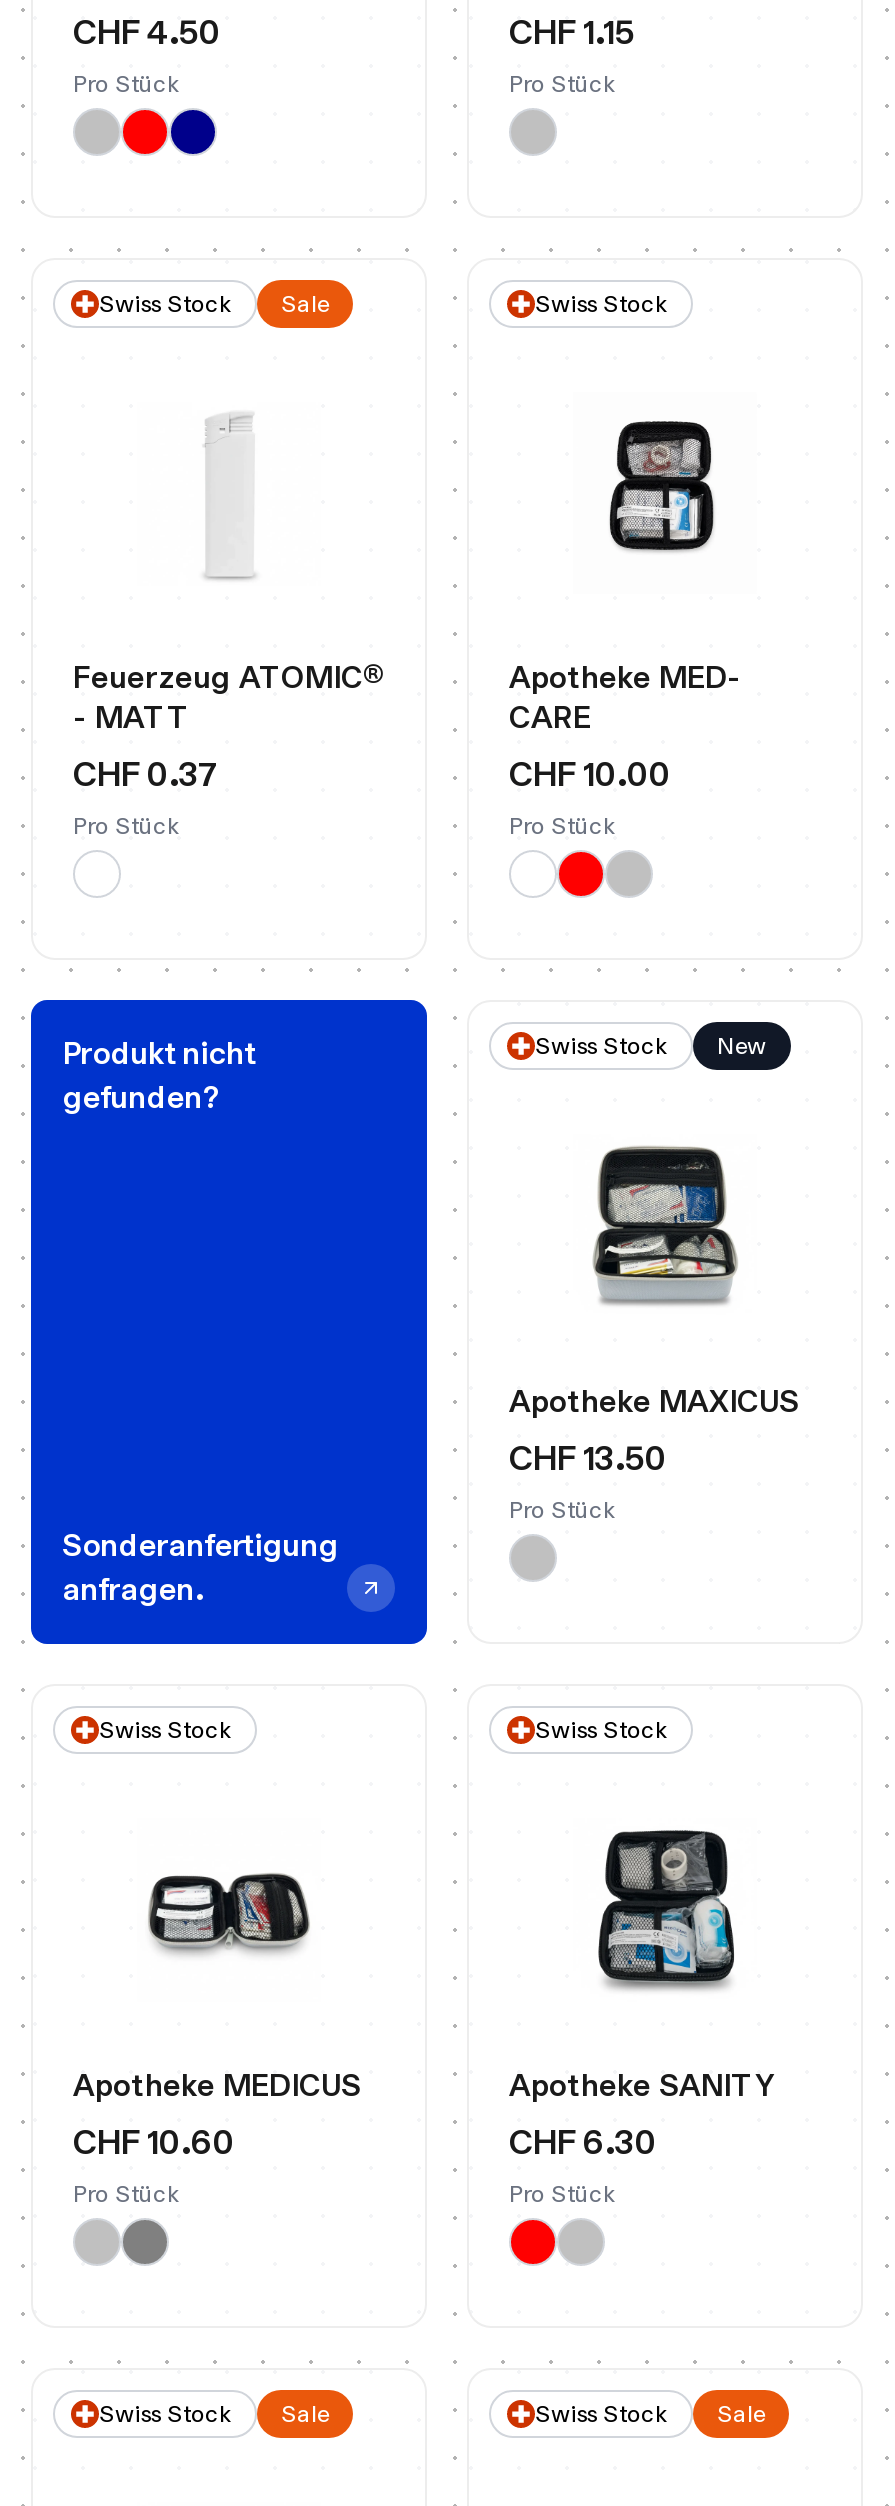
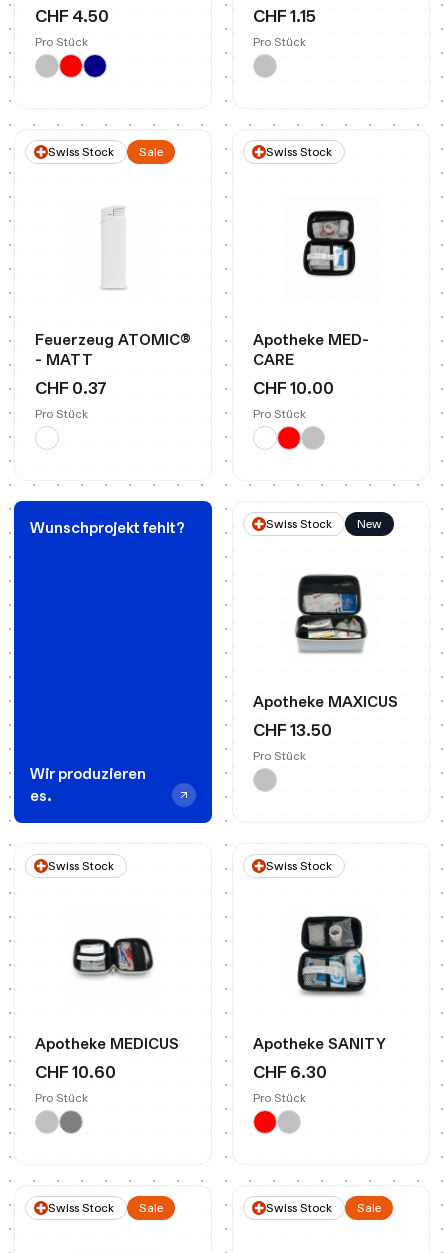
[63,1035,257,1117] Produkt nicht | gefunden? -> [30,518,185,537] Wunschprojekt fehlt?
[63,1527,339,1609] Sonderanfertigung | anfragen. -> [30,764,146,805] Wir produzieren | es.

